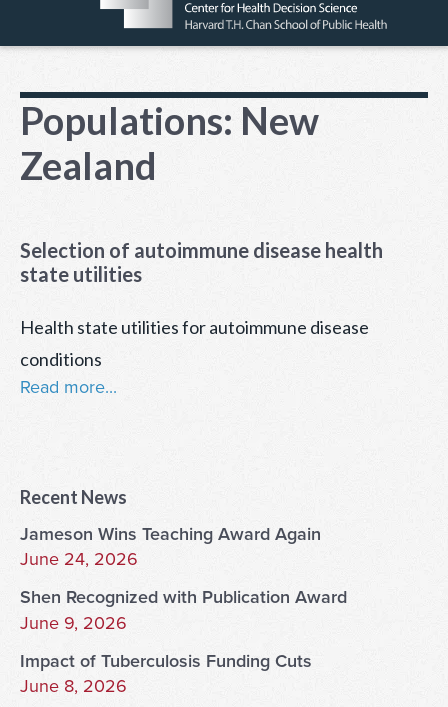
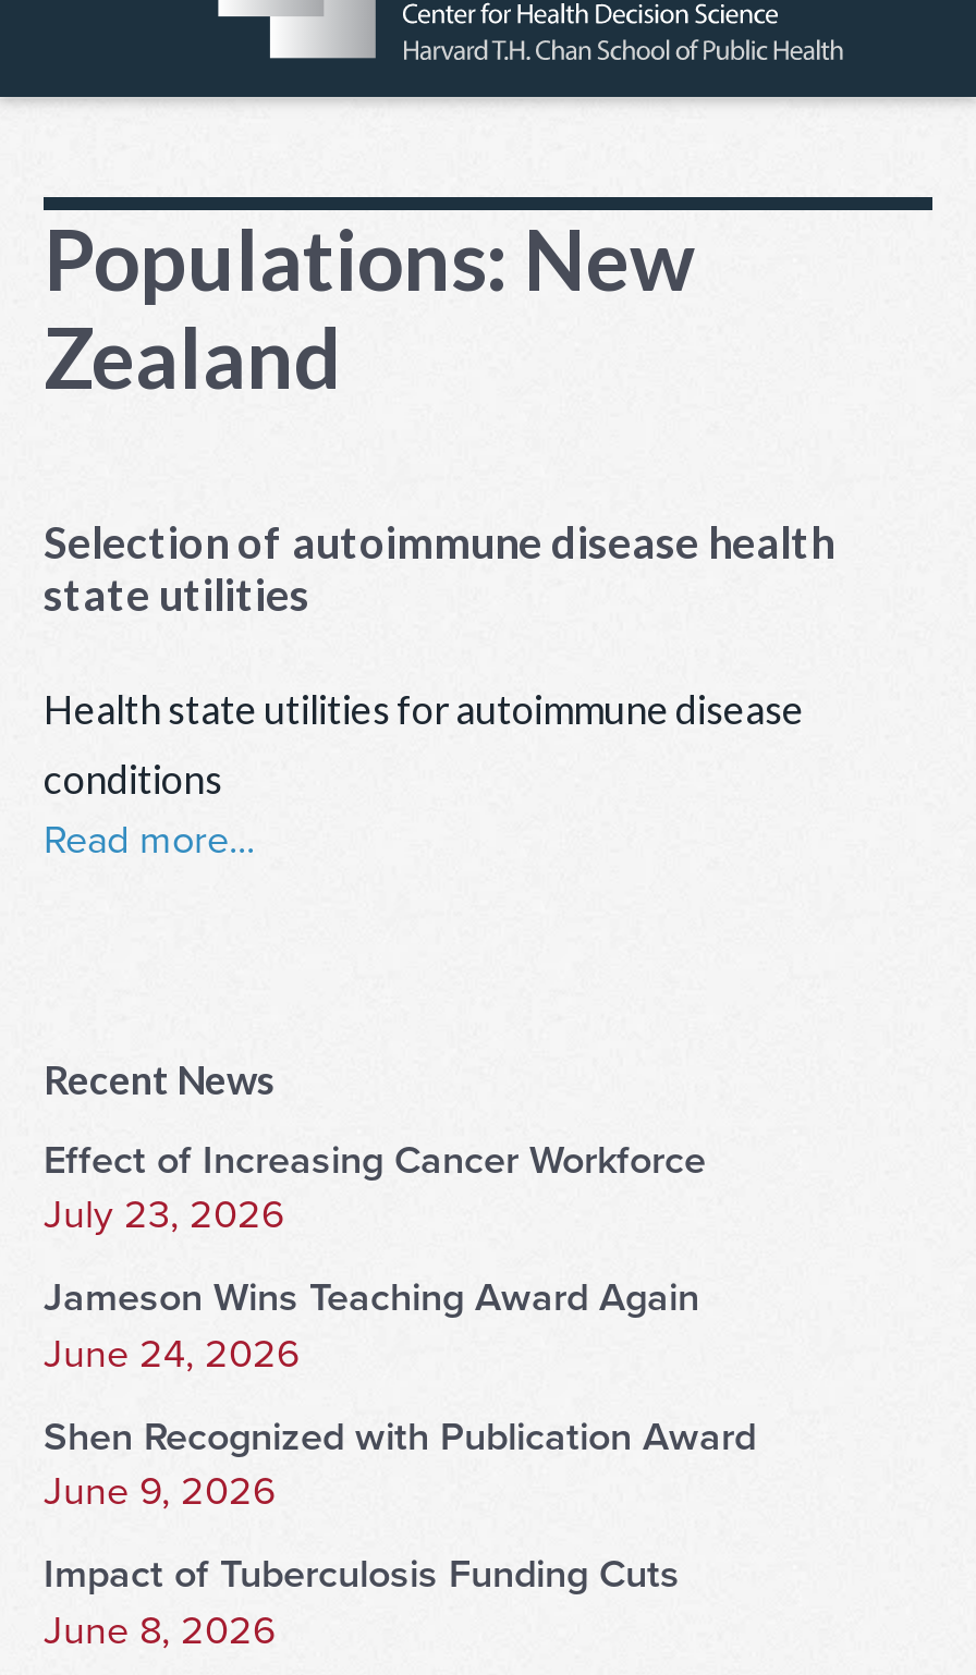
none -> [44,1135,706,1239] Effect of Increasing Cancer Workforce | July 23, 2026

